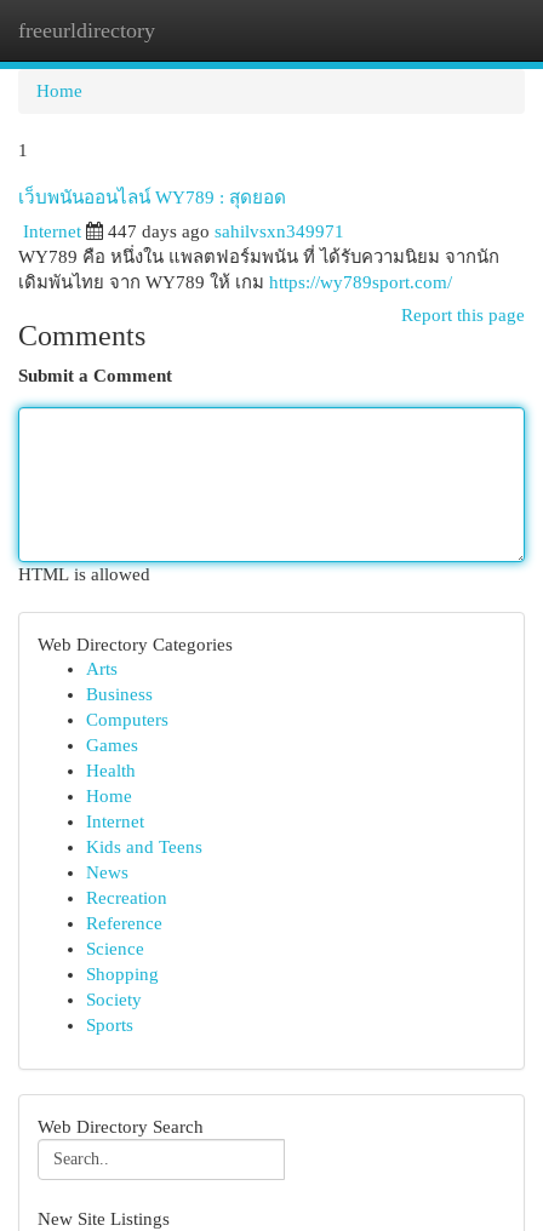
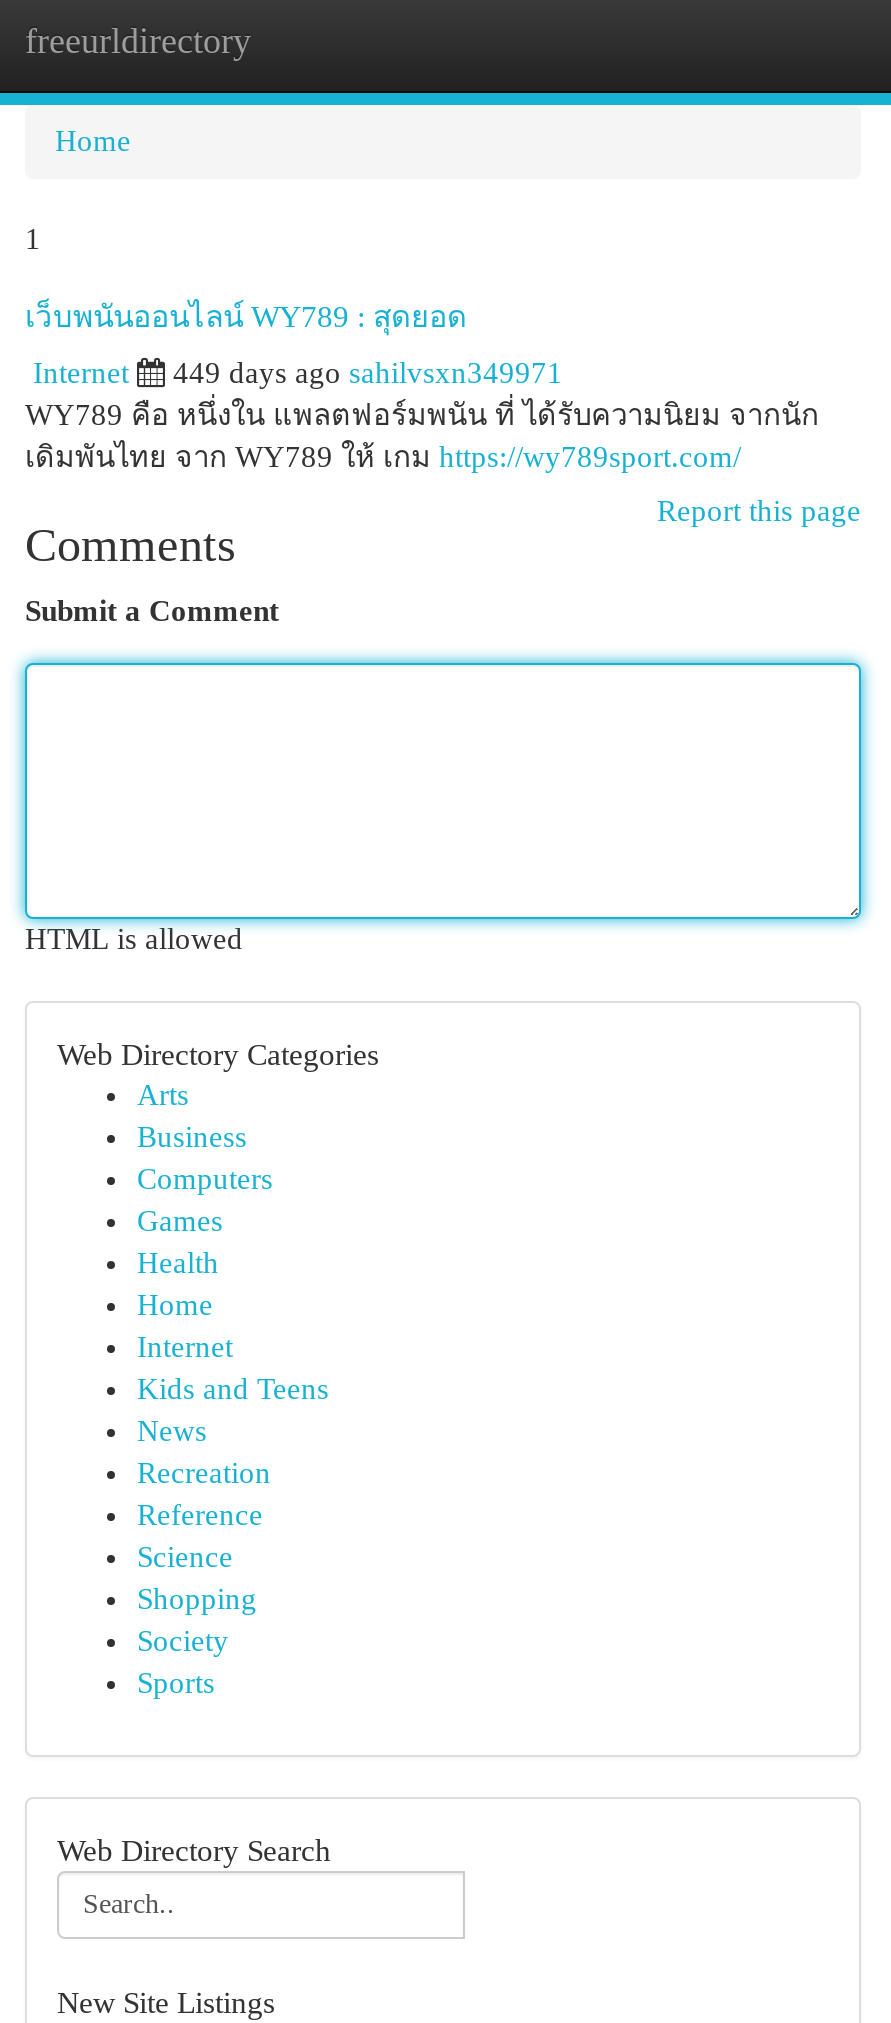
[108,222,344,241] 447 days ago sahilvsxn349971 -> [173,357,563,389] 449 days ago sahilvsxn349971

